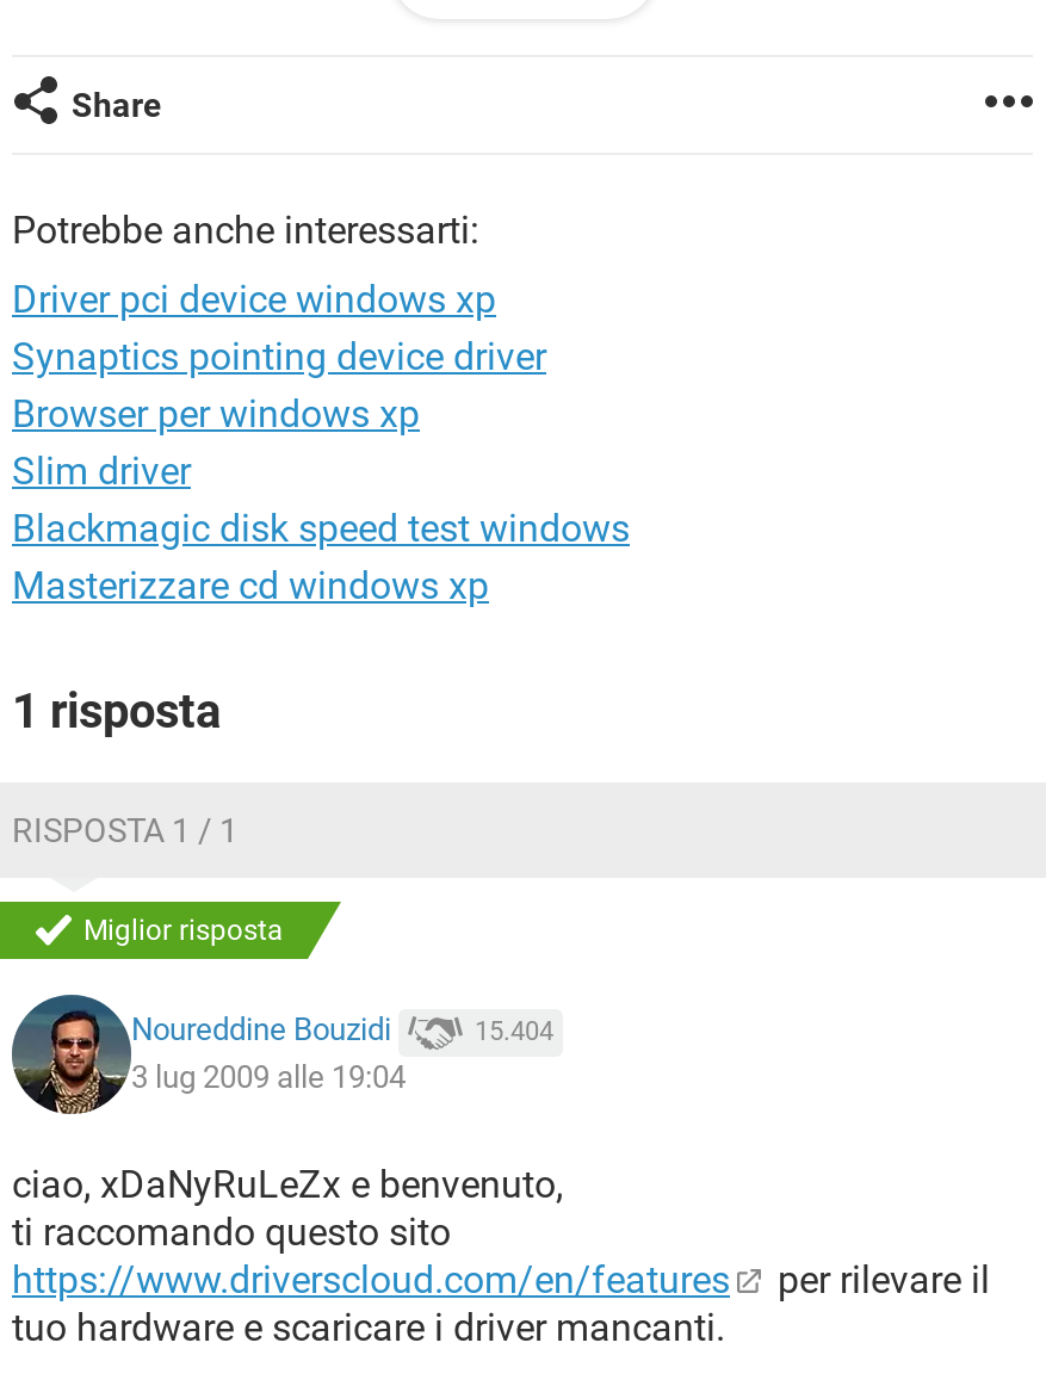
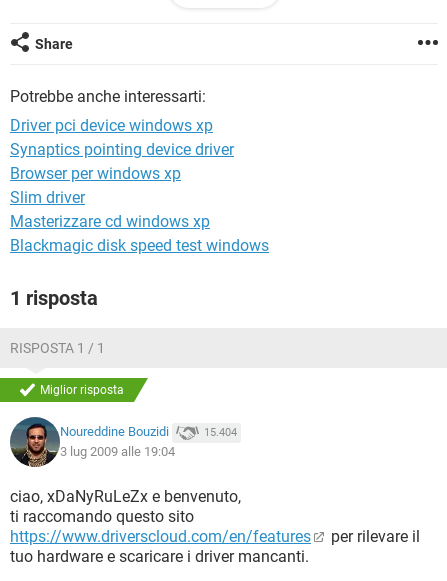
moved [12,506,630,551] -> [10,236,269,255]: Blackmagic disk speed test windows
moved [12,563,489,608] -> [10,212,210,231]: Masterizzare cd windows xp

